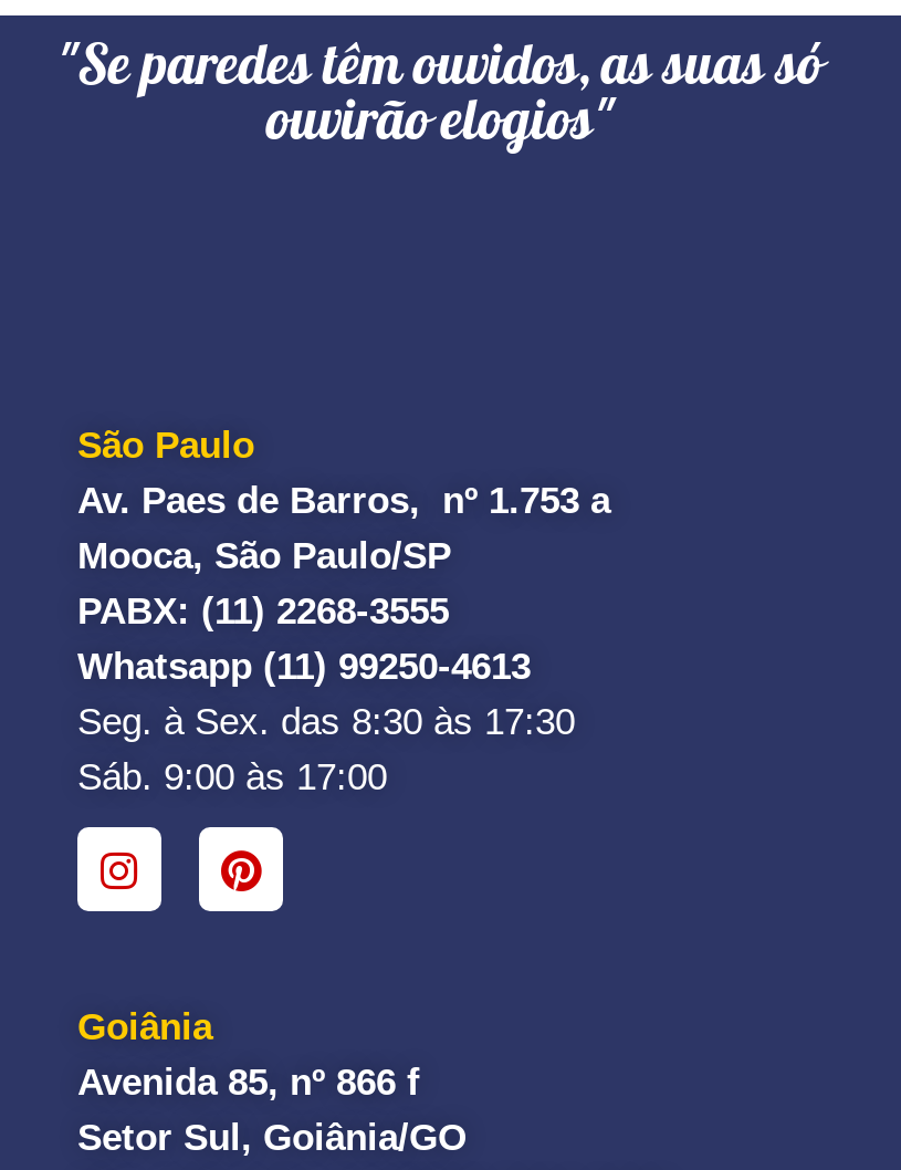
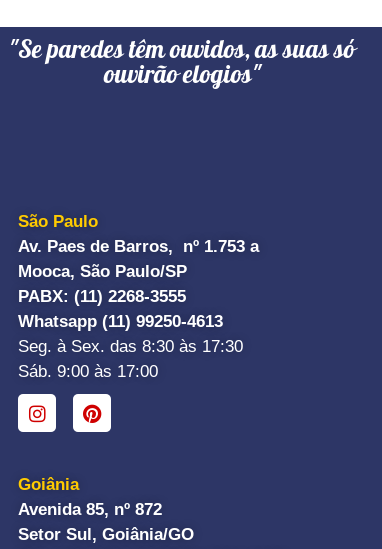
[77,1062,420,1104] Avenida 85, nº 866 f -> [18,500,162,519] Avenida 85, nº 872

